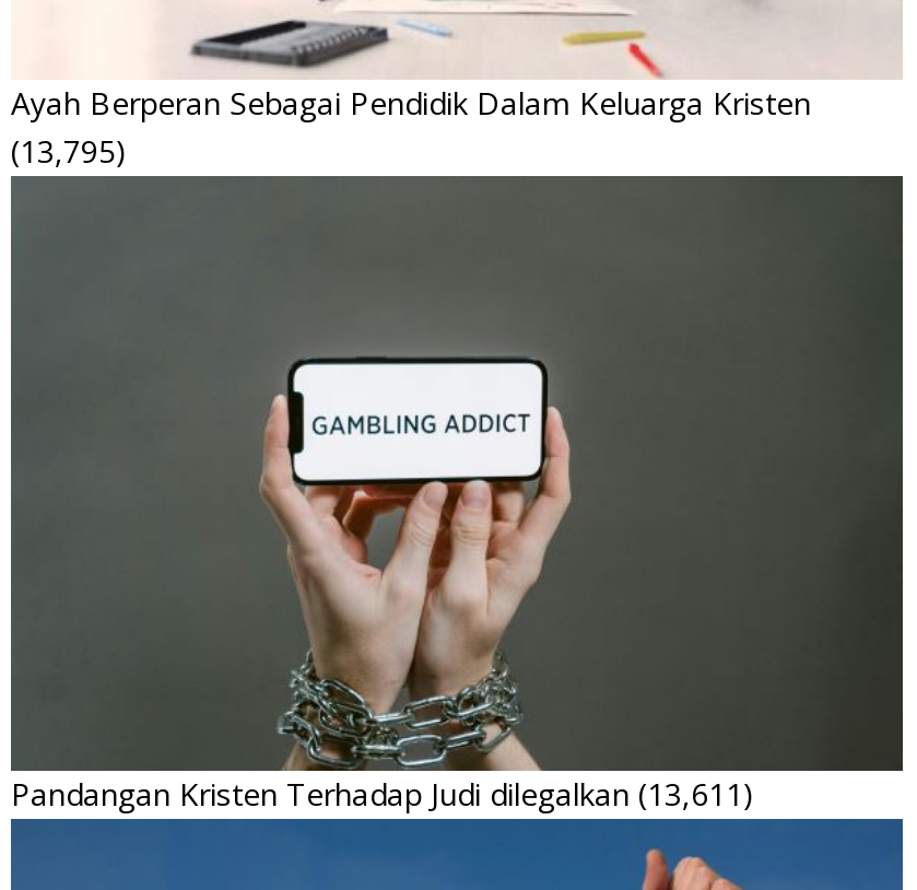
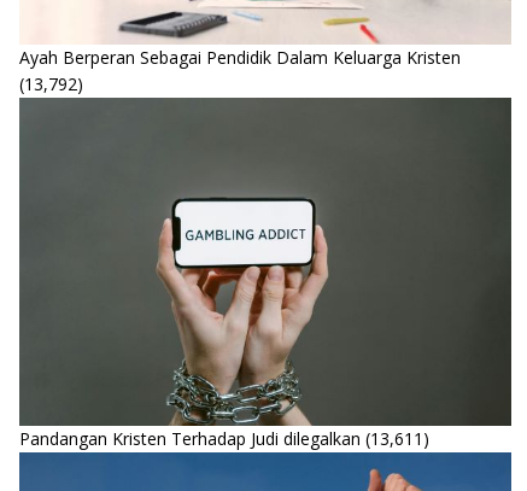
[11,131,127,172] (13,795) -> [19,72,83,95] (13,792)

